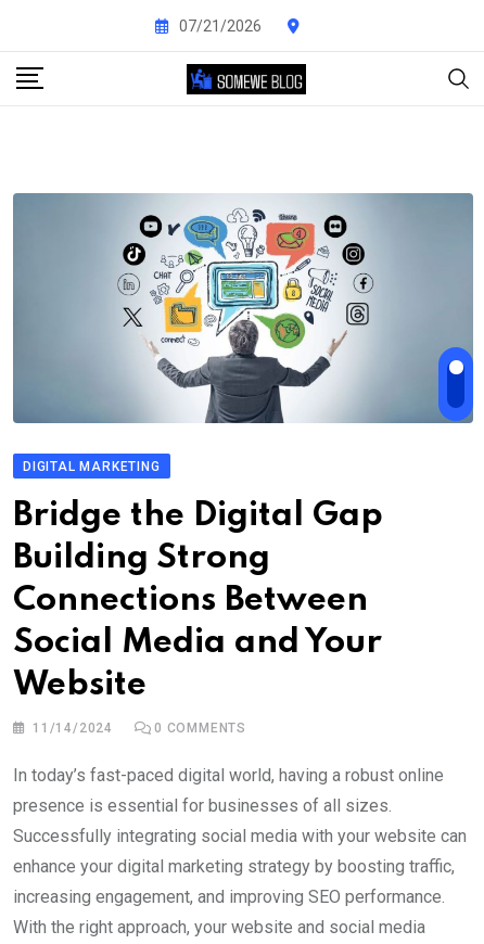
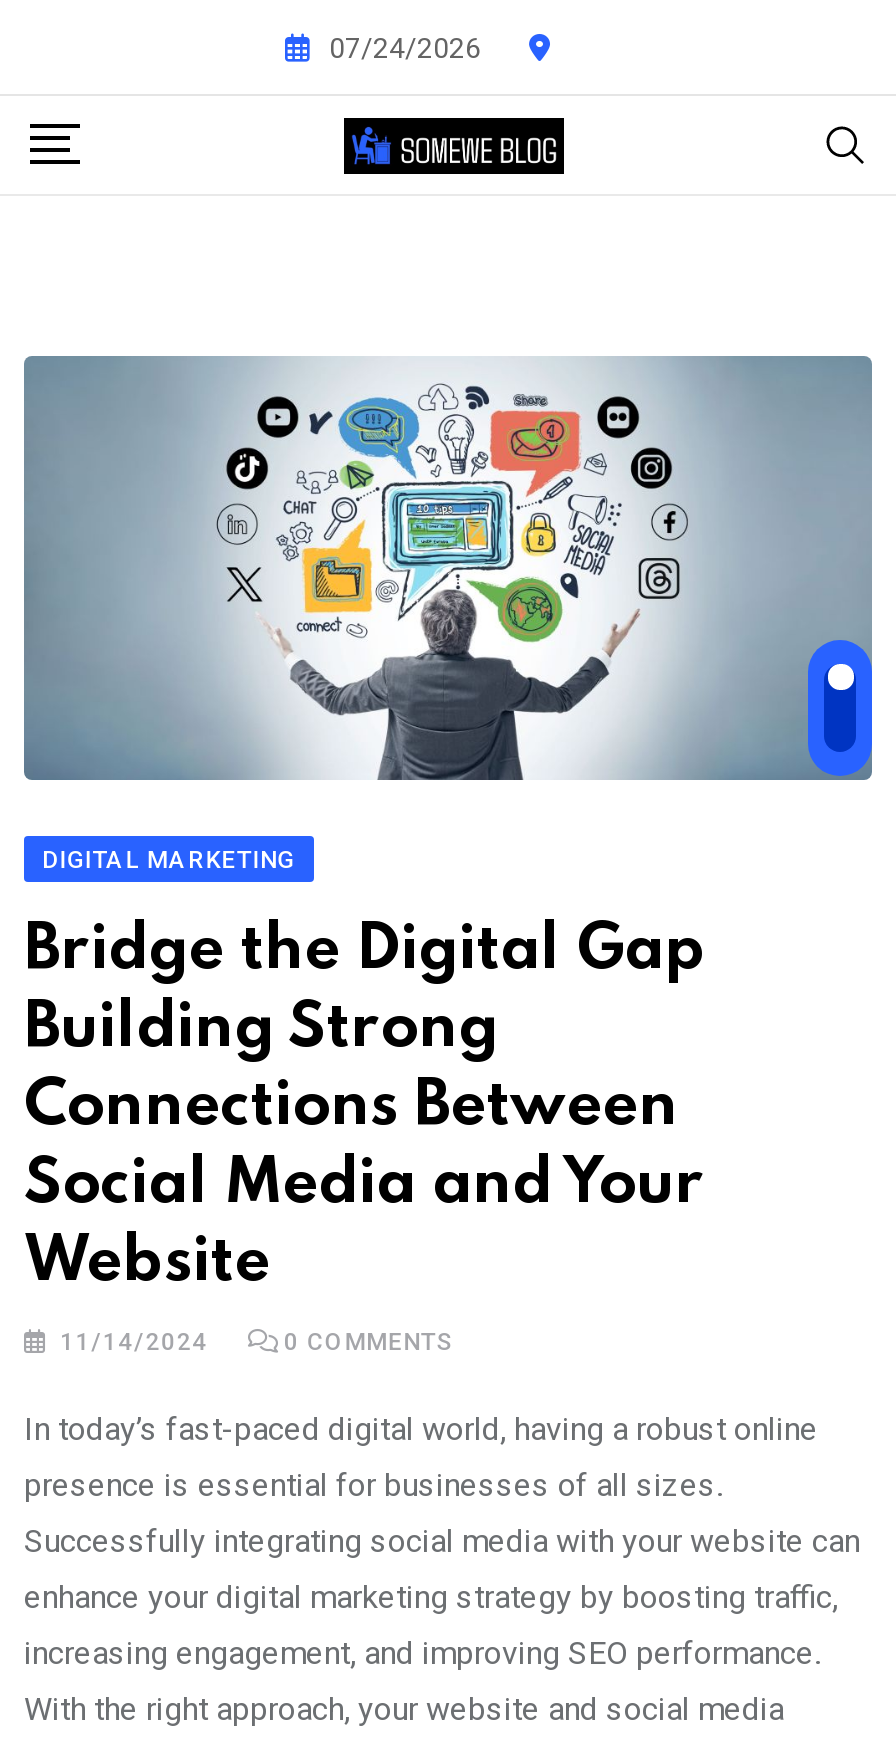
[179,17,261,34] 07/21/2026 -> [329,31,481,63] 07/24/2026

